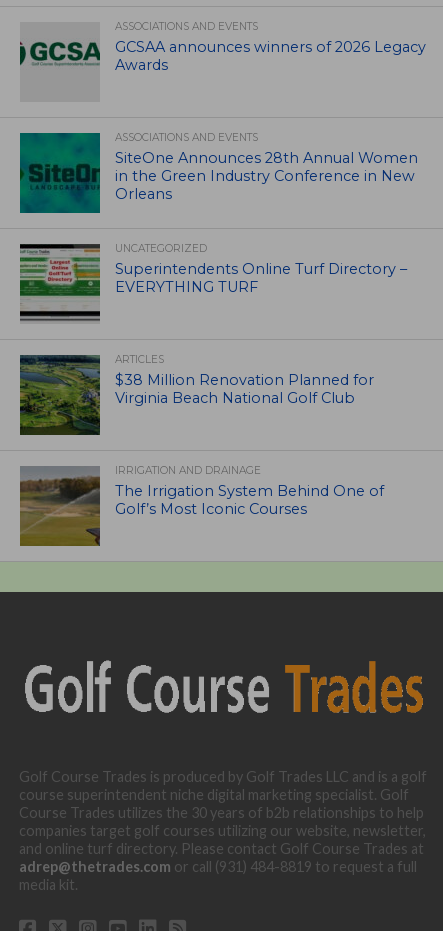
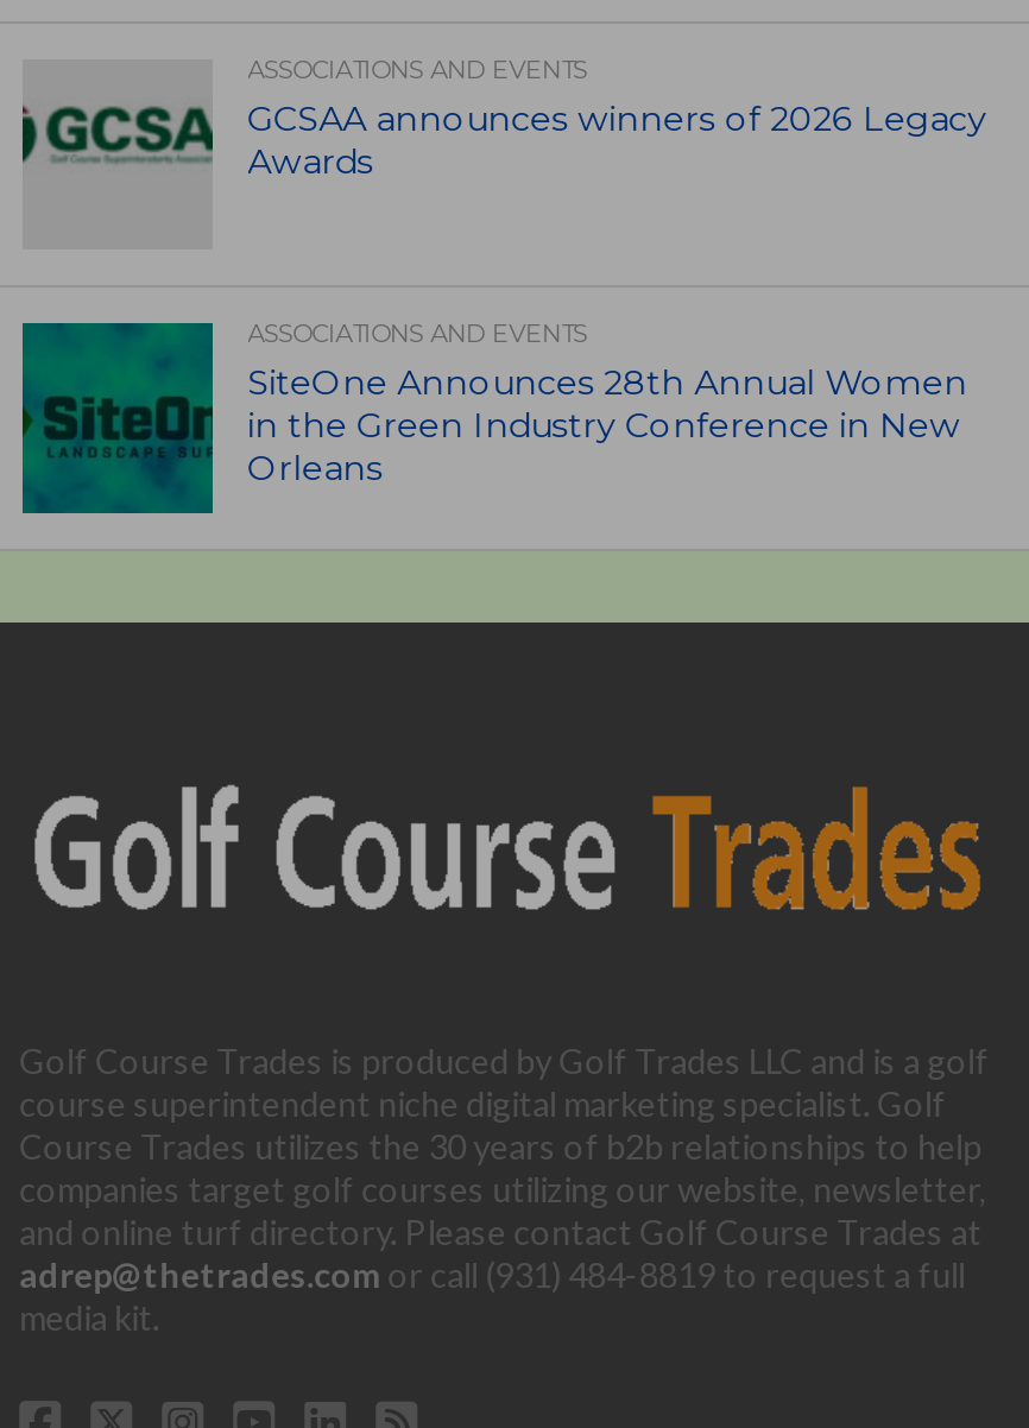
[19,242,407,323] [image] | UNCATEGORIZED | Superintendents Online Turf Directory – | EVERYTHING TURF -> none
[19,353,374,436] [image] | ARTICLES | $38 Million Renovation Planned for | Virginia Beach National Golf Club -> none
[19,464,384,547] [image] | IRRIGATION AND DRAINAGE | The Irrigation System Behind One of | Golf’s Most Iconic Courses -> none

